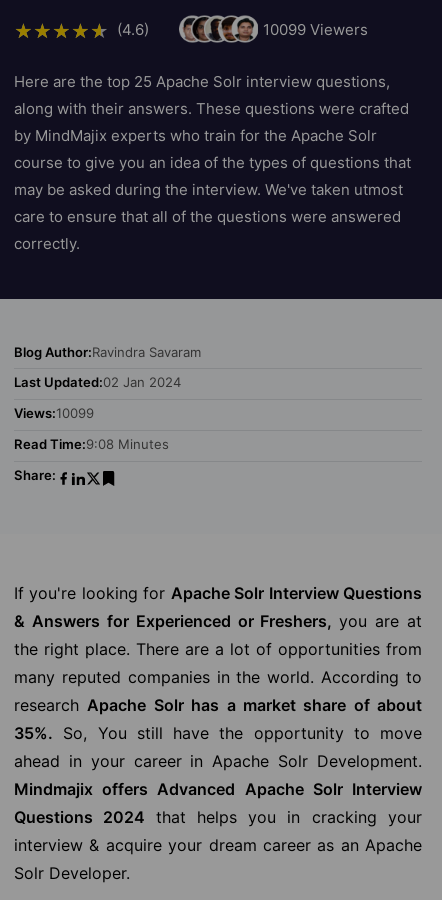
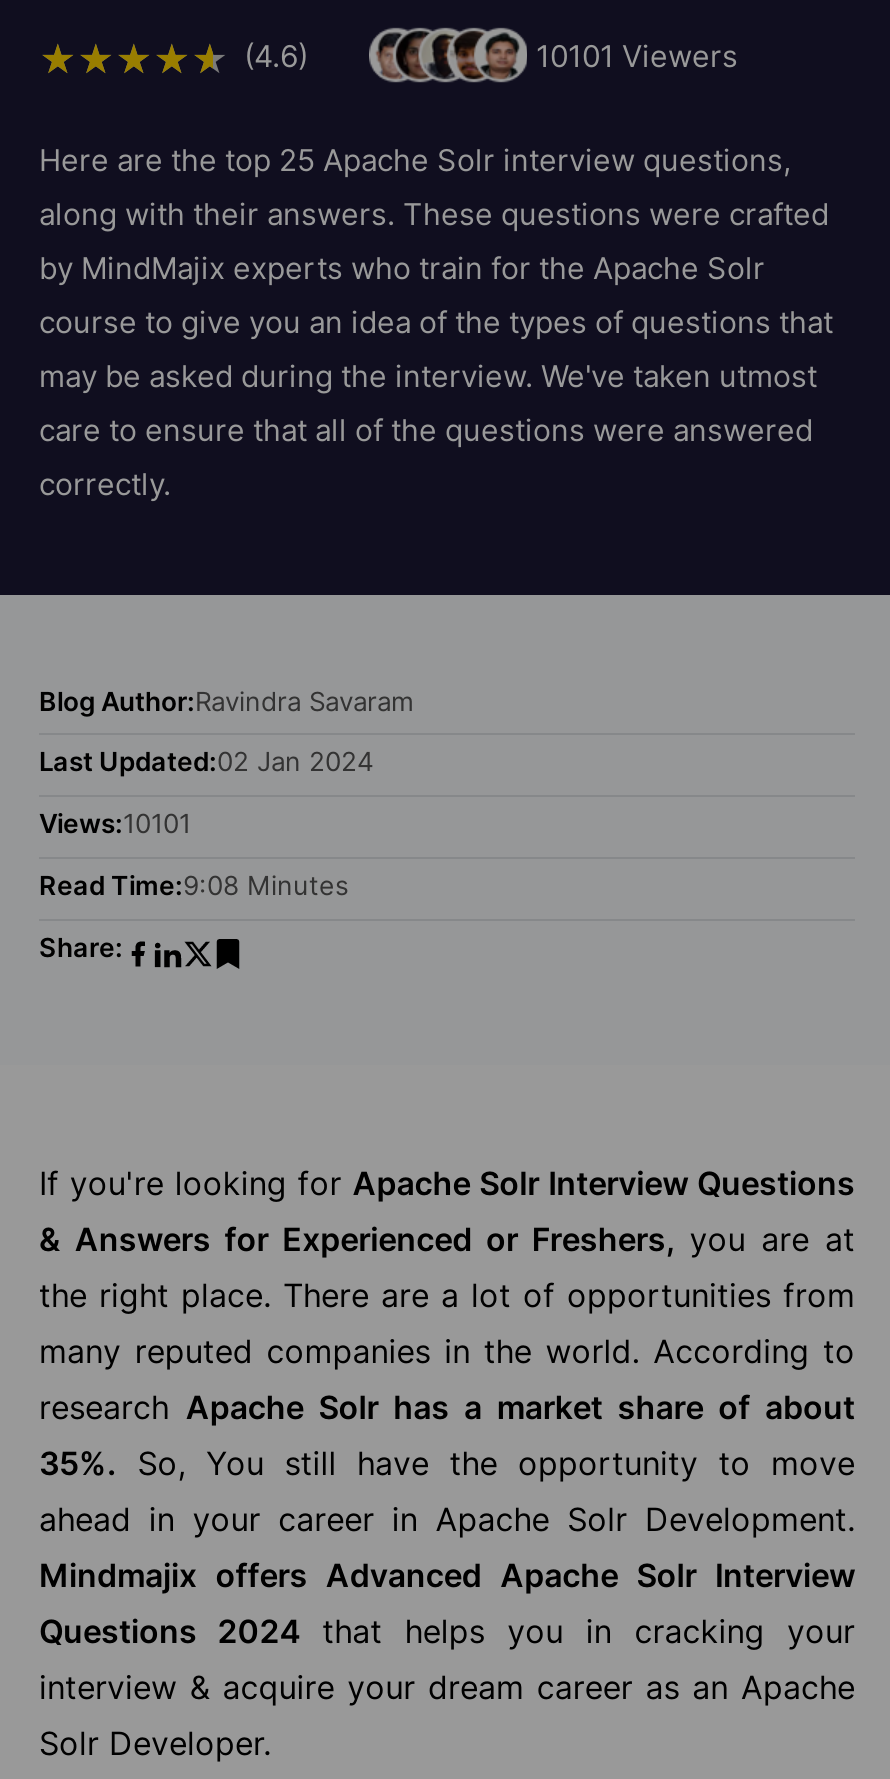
[262,19,367,38] 10099 Viewers -> [536,36,738,74] 10101 Viewers
[14,405,94,421] Views:10099 -> [39,807,191,839] Views:10101

